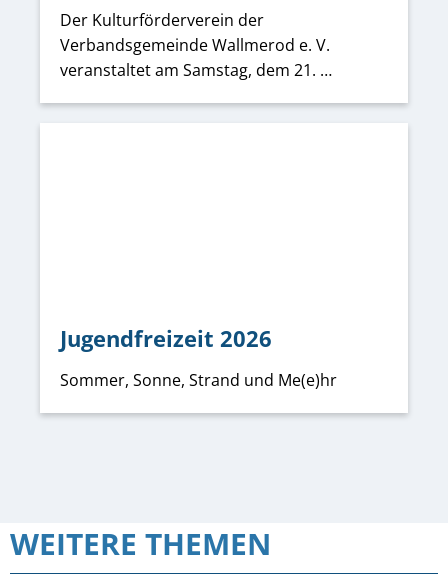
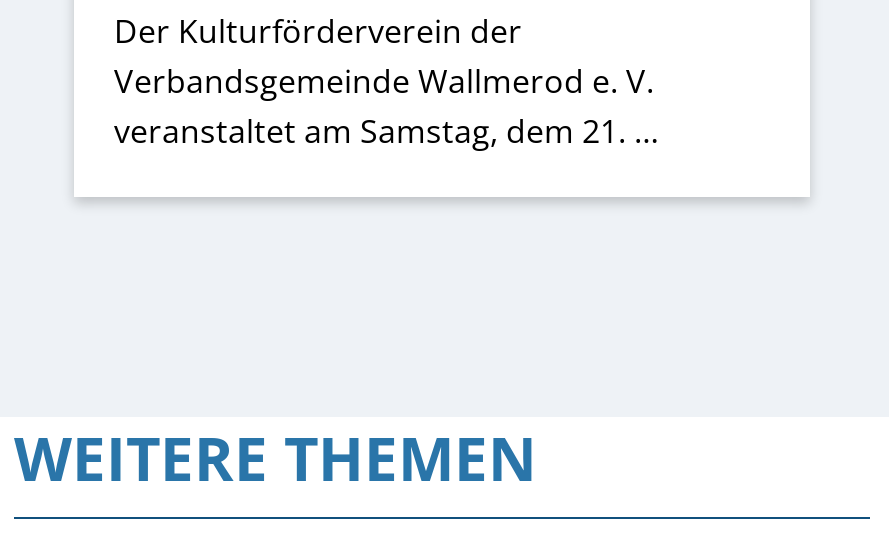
[60,323,337,391] Jugendfreizeit 2026 | Sommer, Sonne, Strand und Me(e)hr -> none

